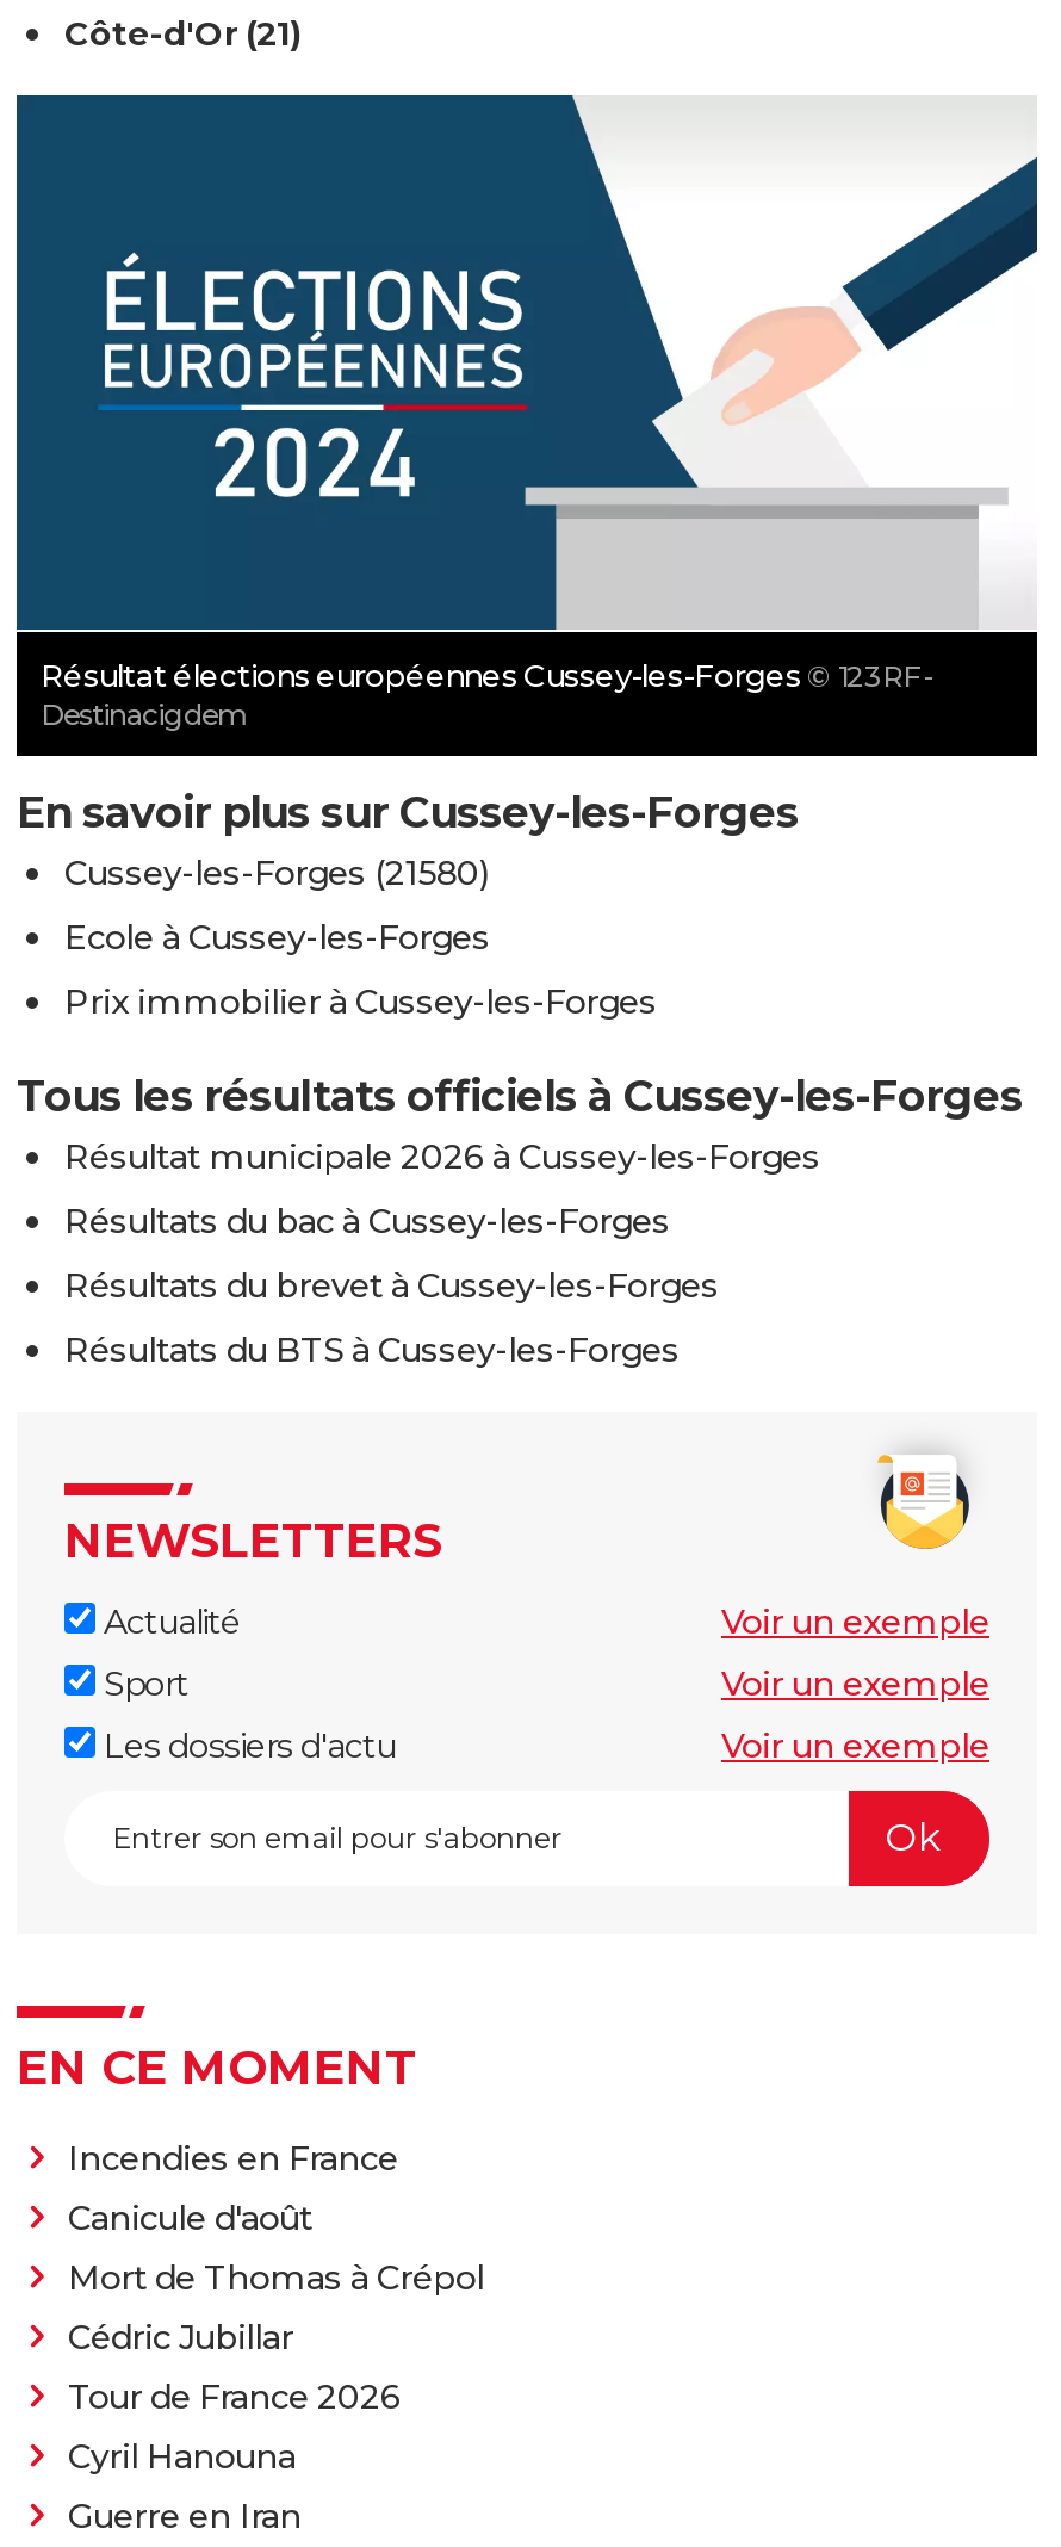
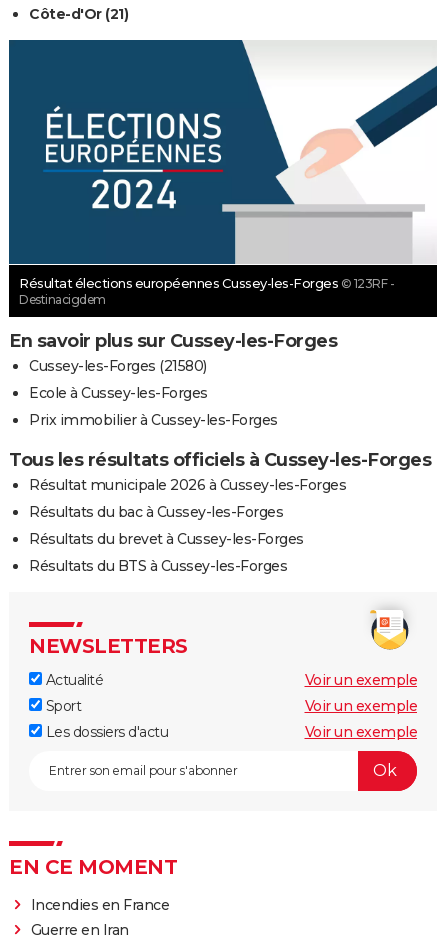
[68,2196,484,2477] Canicule d'août | Mort de Thomas à Crépol | Cédric Jubillar | Tour de France 2026 | Cyril Hanouna -> none

